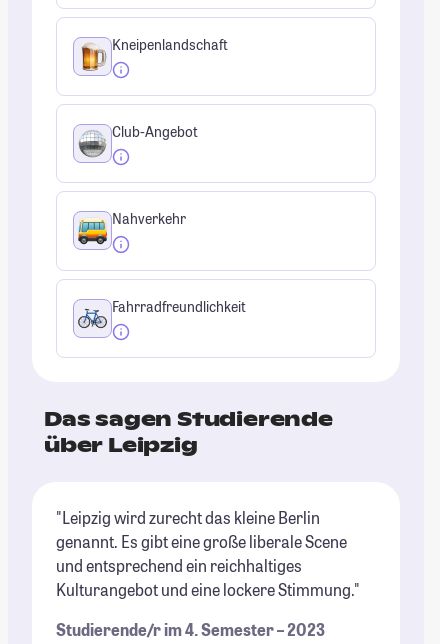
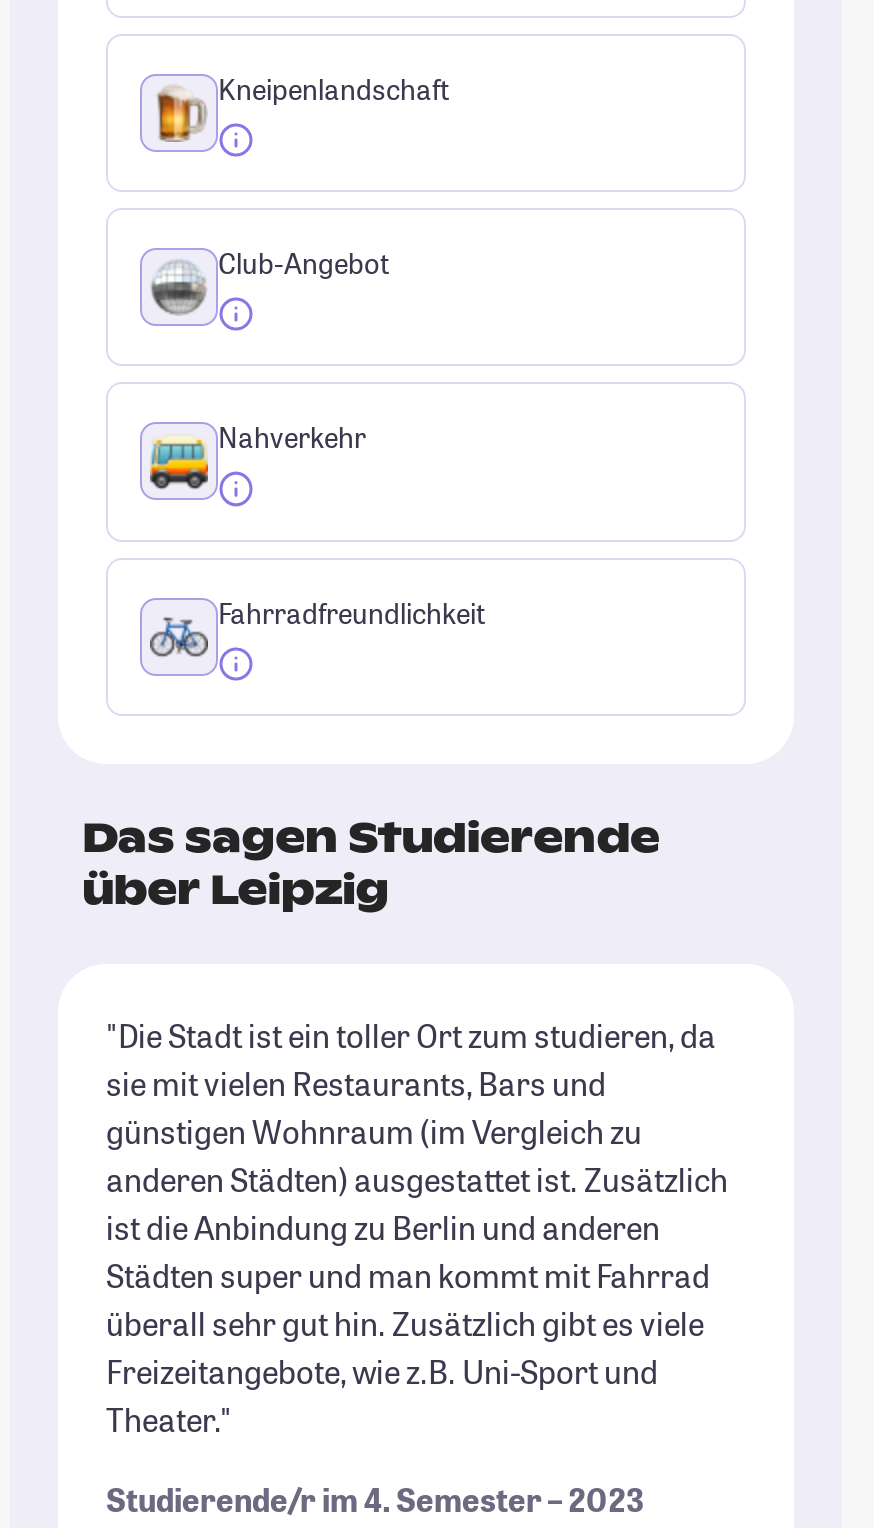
[56,507,360,600] "Leipzig wird zurecht das kleine Berlin | genannt. Es gibt eine große liberale Scene | und entsprechend ein reichhaltiges | Kulturangebot und eine lockere Stimmung." -> [106,1013,728,1439] "Die Stadt ist ein toller Ort zum studieren, da | sie mit vielen Restaurants, Bars und | günstigen Wohnraum (im Vergleich zu | anderen Städten) ausgestattet ist. Zusätzlich | ist die Anbindung zu Berlin und anderen | Städten super und man kommt mit Fahrrad | überall sehr gut hin. Zusätzlich gibt es viele | Freizeitangebote, wie z.B. Uni-Sport und | Theater."

